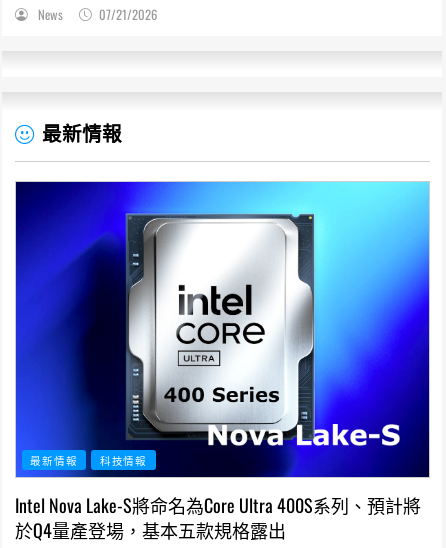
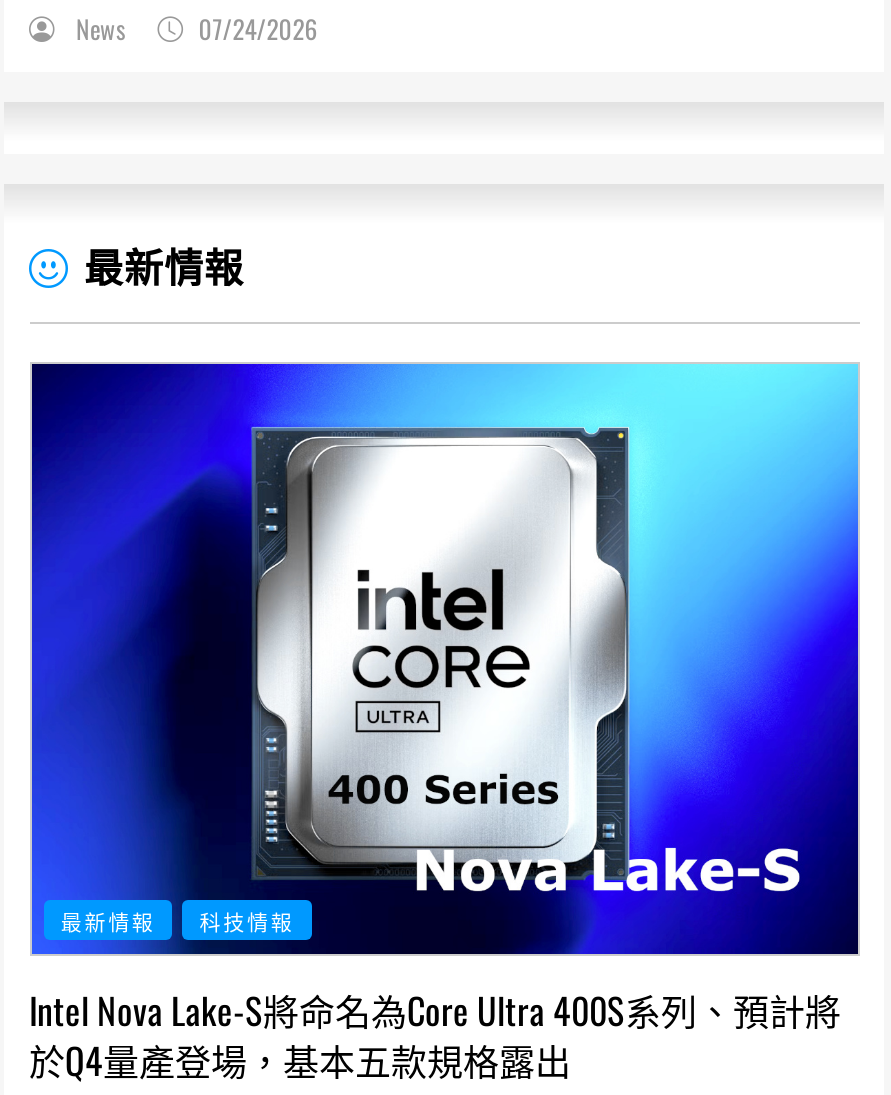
[35,5,157,24] News 07/21/2026 -> [70,9,316,47] News 07/24/2026

